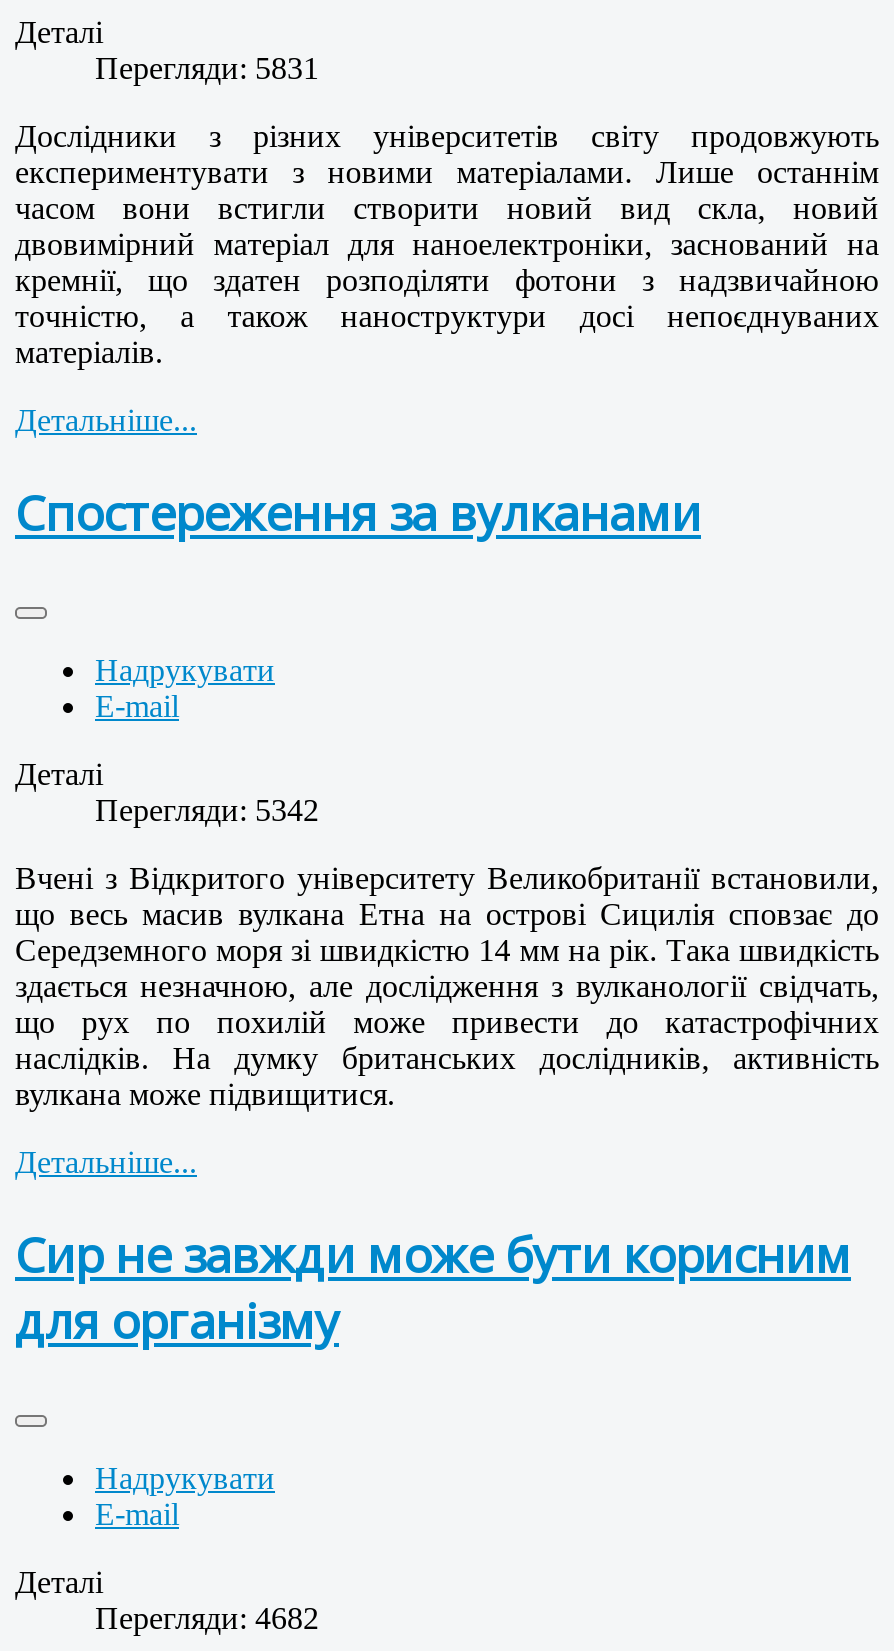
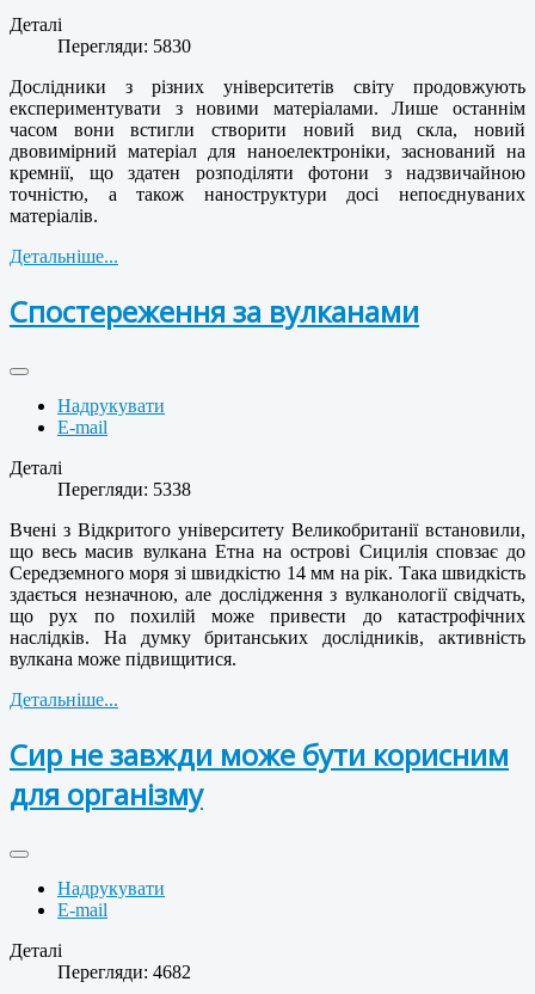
[95,51,319,85] Перегляди: 5831 -> [57,36,191,56] Перегляди: 5830
[95,793,319,827] Перегляди: 5342 -> [57,479,191,500] Перегляди: 5338

